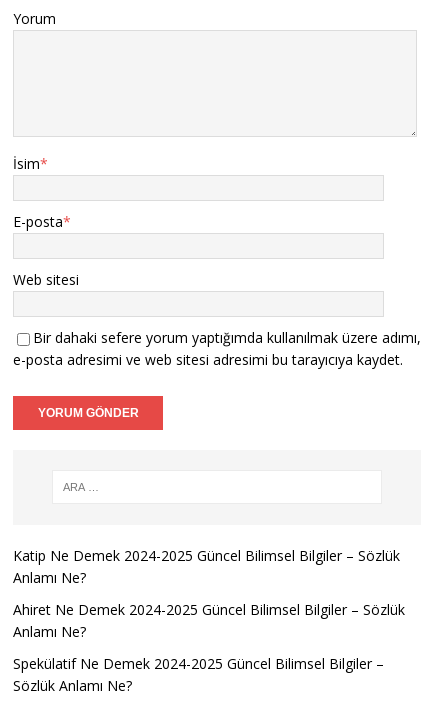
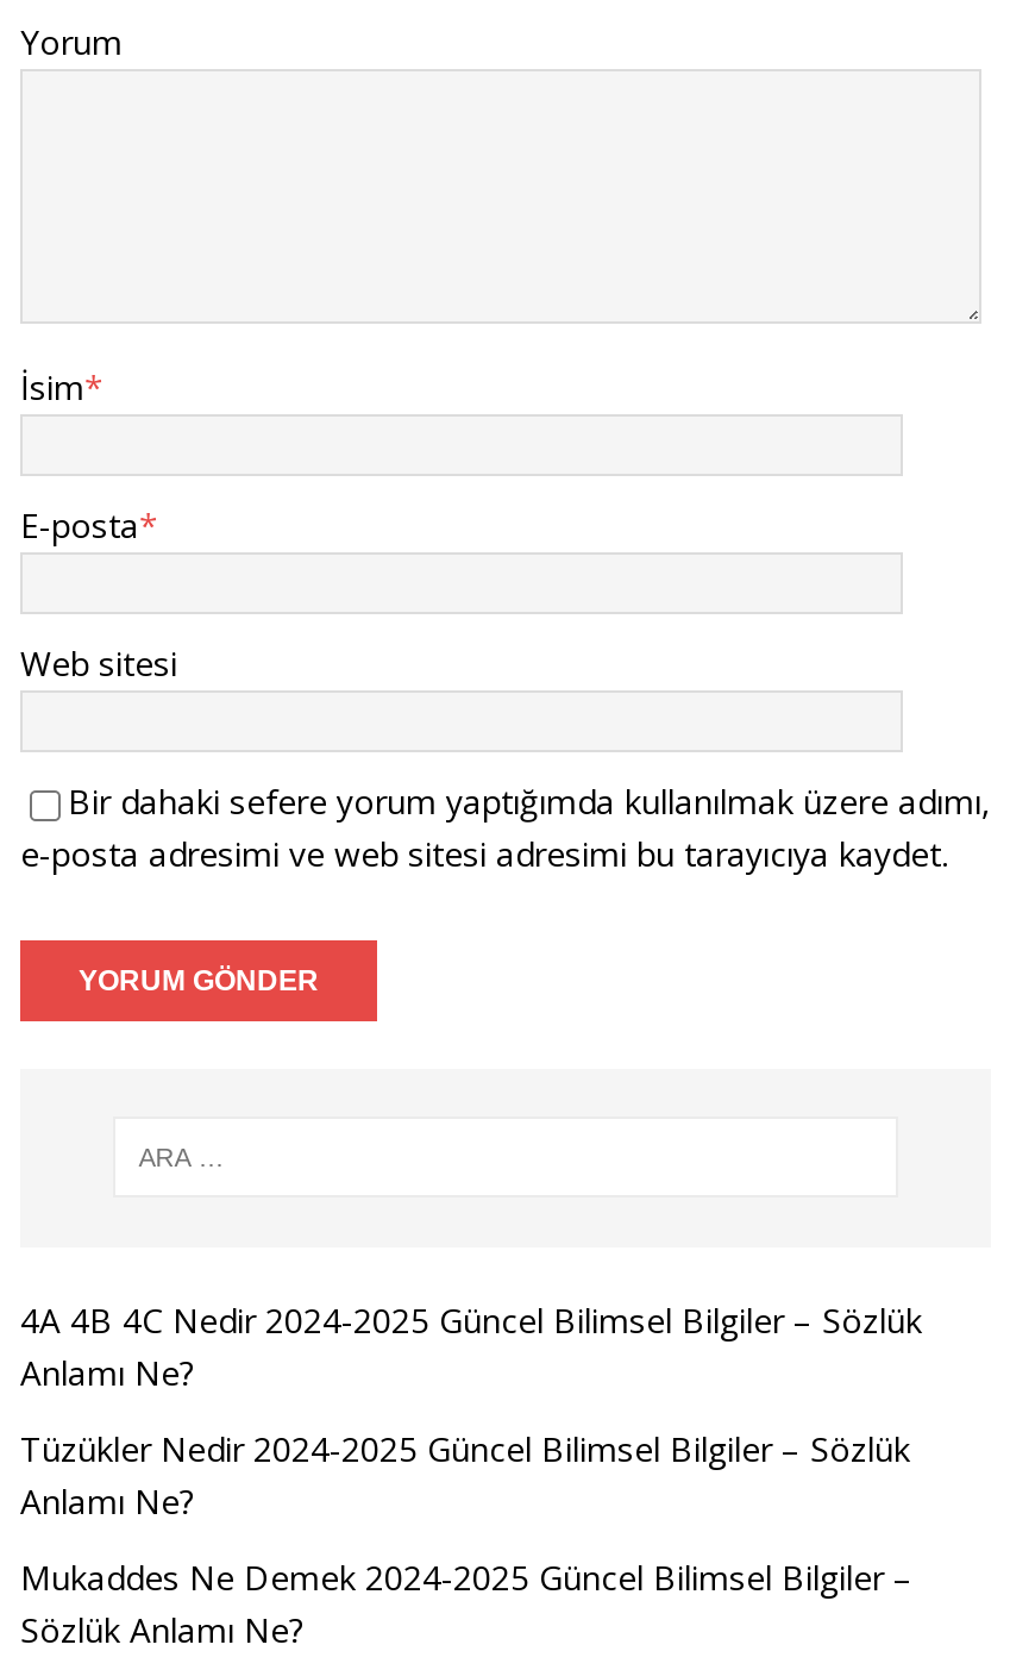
[13,546,400,565] Katip Ne Demek 2024-2025 Güncel Bilimsel Bilgiler – Sözlük -> [20,1297,922,1342] 4A 4B 4C Nedir 2024-2025 Güncel Bilimsel Bilgiler – Sözlük
[13,600,405,619] Ahiret Ne Demek 2024-2025 Güncel Bilimsel Bilgiler – Sözlük -> [20,1425,910,1471] Tüzükler Nedir 2024-2025 Güncel Bilimsel Bilgiler – Sözlük
[13,654,384,673] Spekülatif Ne Demek 2024-2025 Güncel Bilimsel Bilgiler – -> [20,1554,912,1599] Mukaddes Ne Demek 2024-2025 Güncel Bilimsel Bilgiler –

